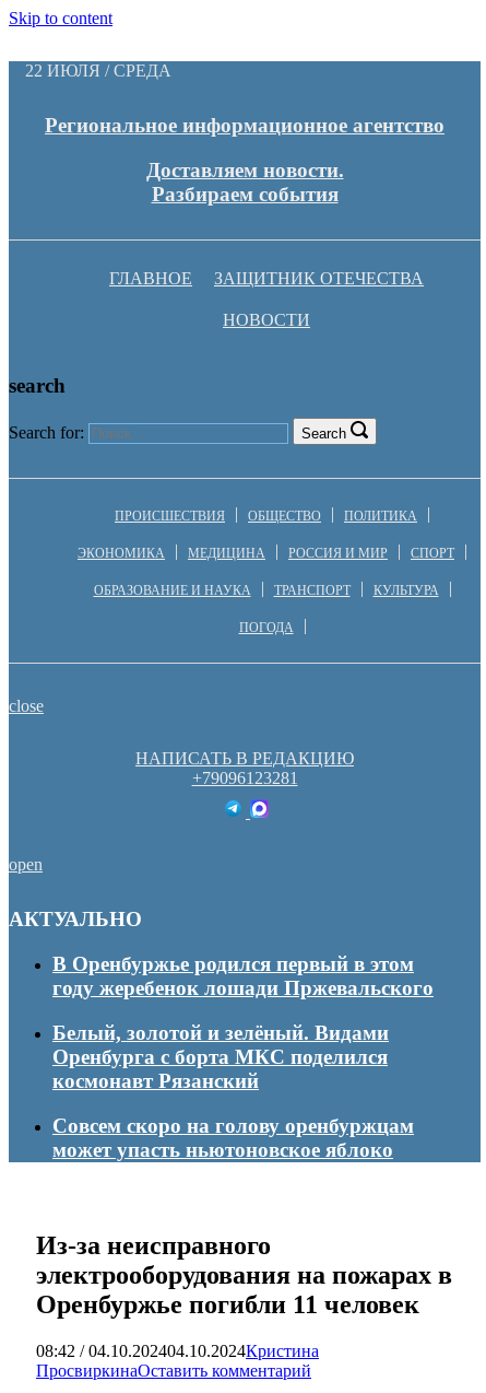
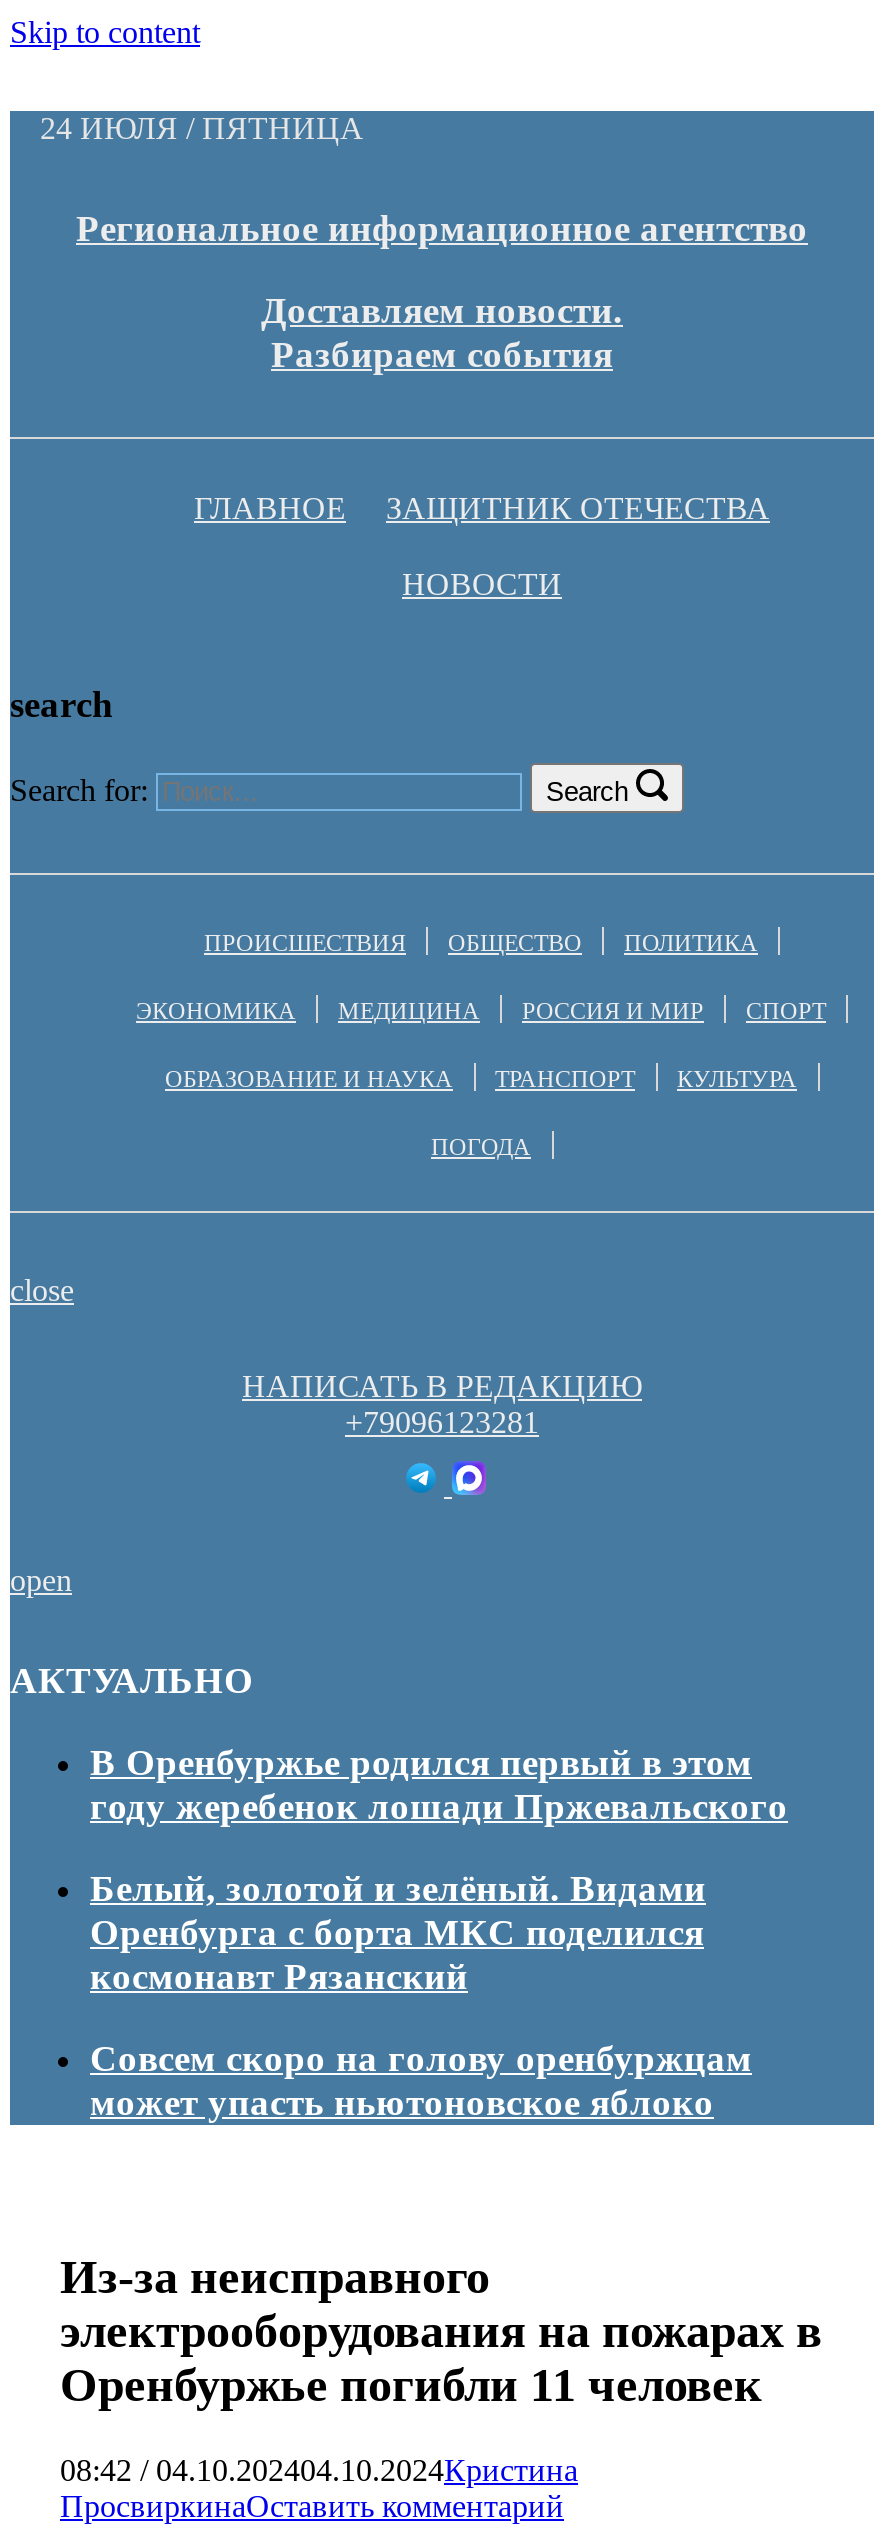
[25,61,171,80] 22 ИЮЛЯ / СРЕДА -> [40,111,364,145] 24 ИЮЛЯ / ПЯТНИЦА

